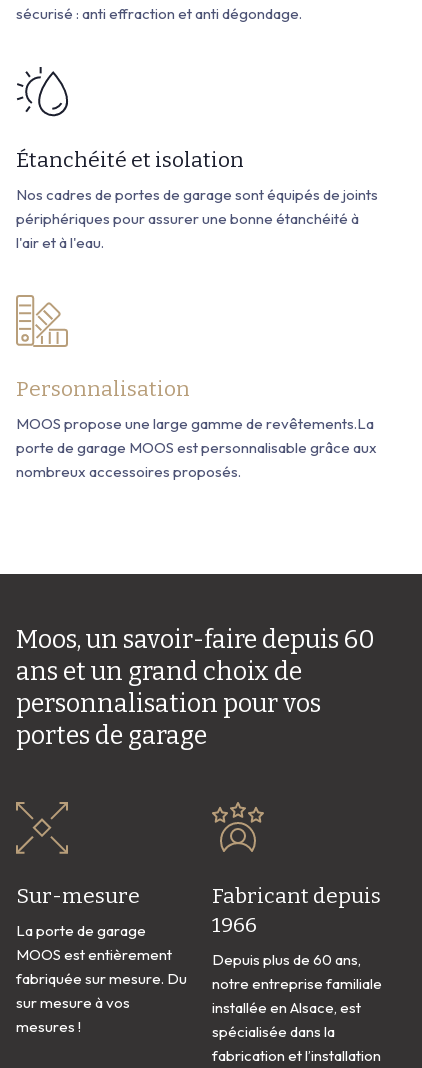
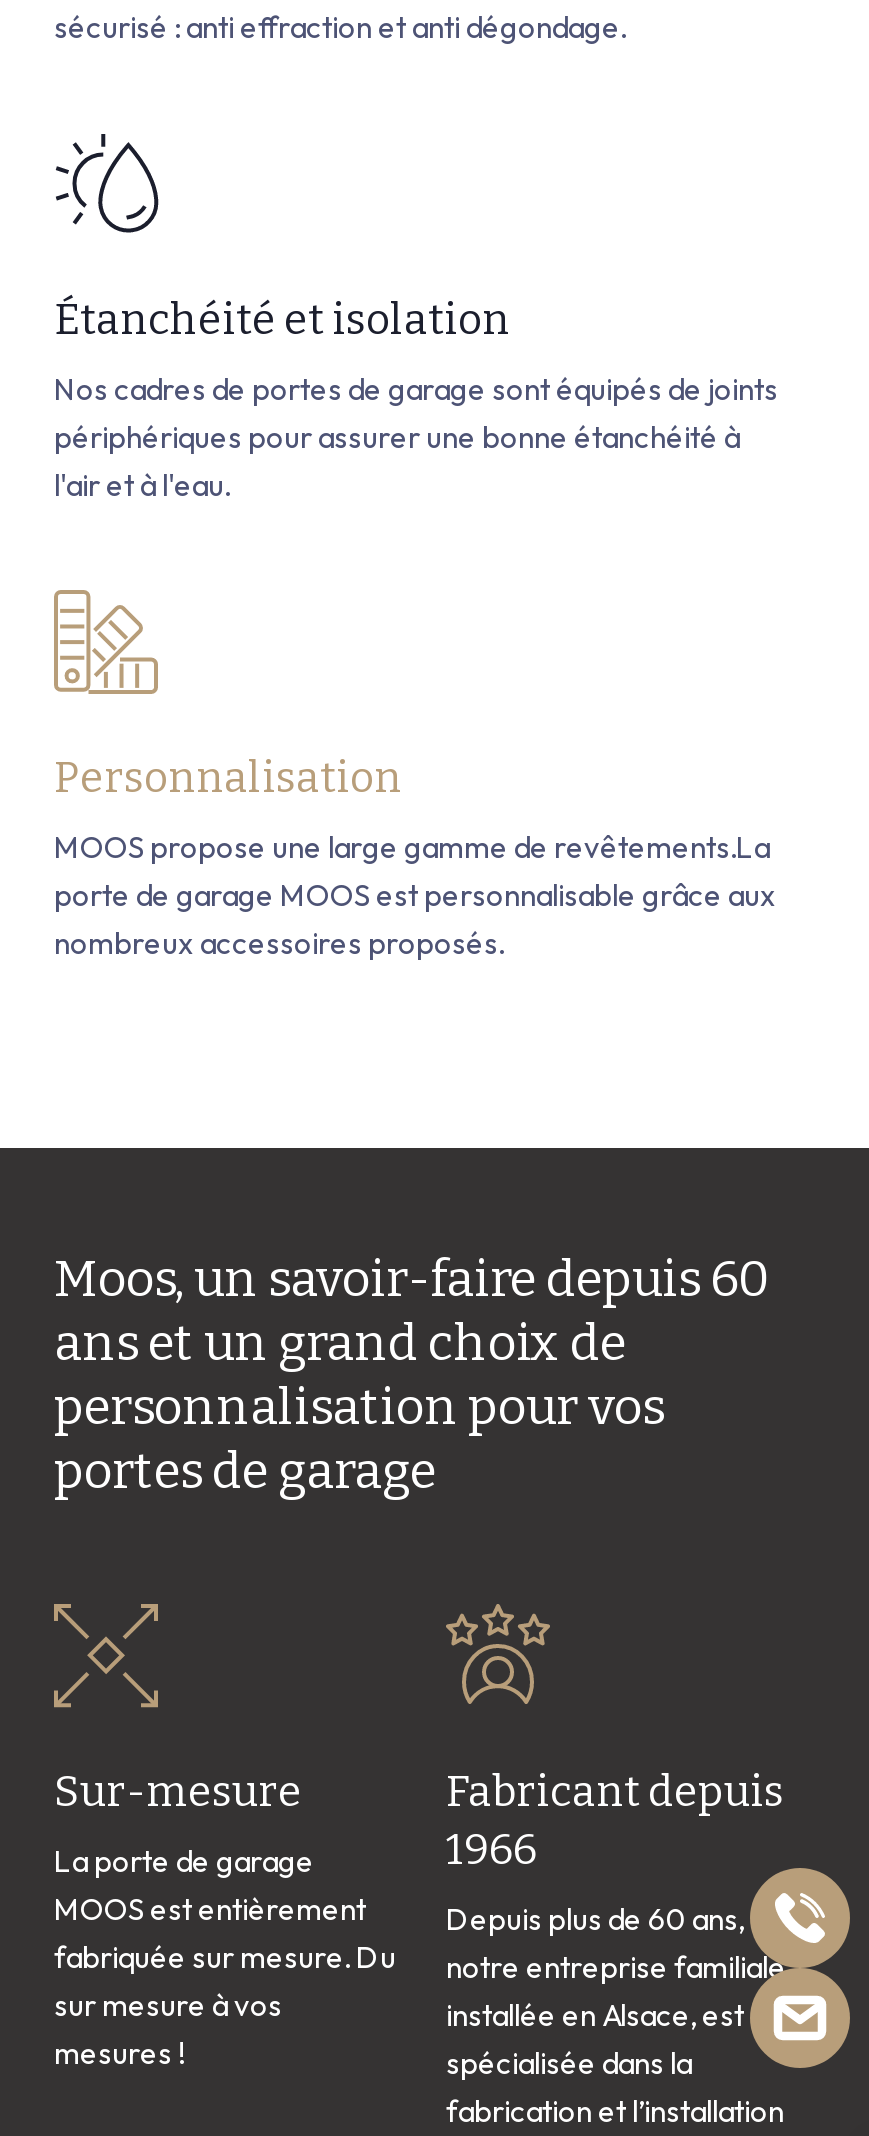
none -> [752,1866,852,2070] [image]

